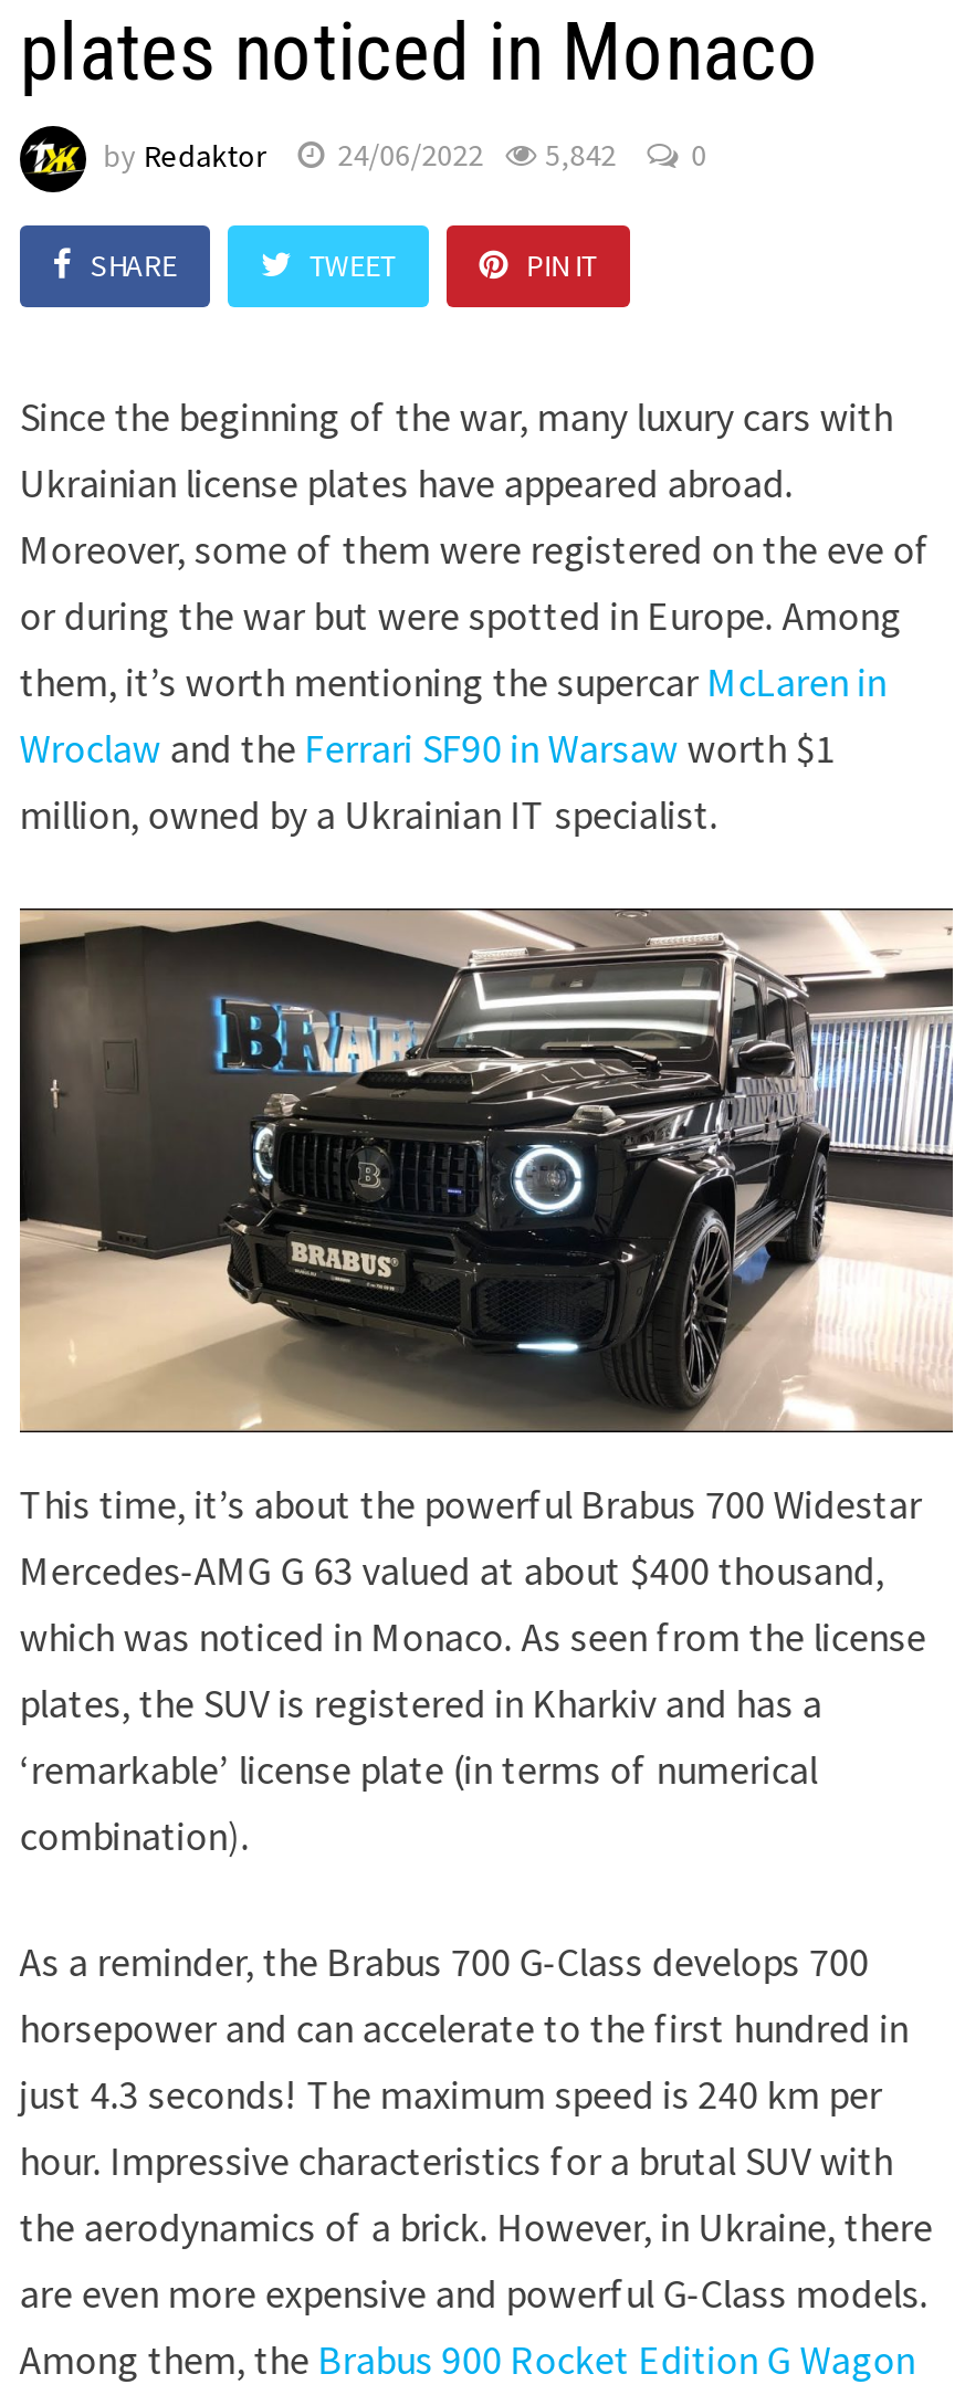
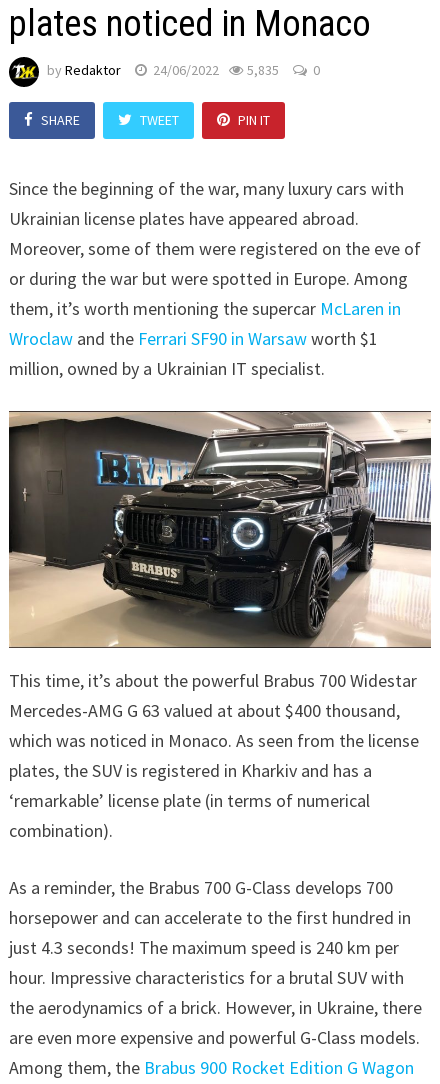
[103,135,707,175] by Redaktor 24/06/2022 5,842 0 -> [47,61,320,79] by Redaktor 24/06/2022 5,835 0

